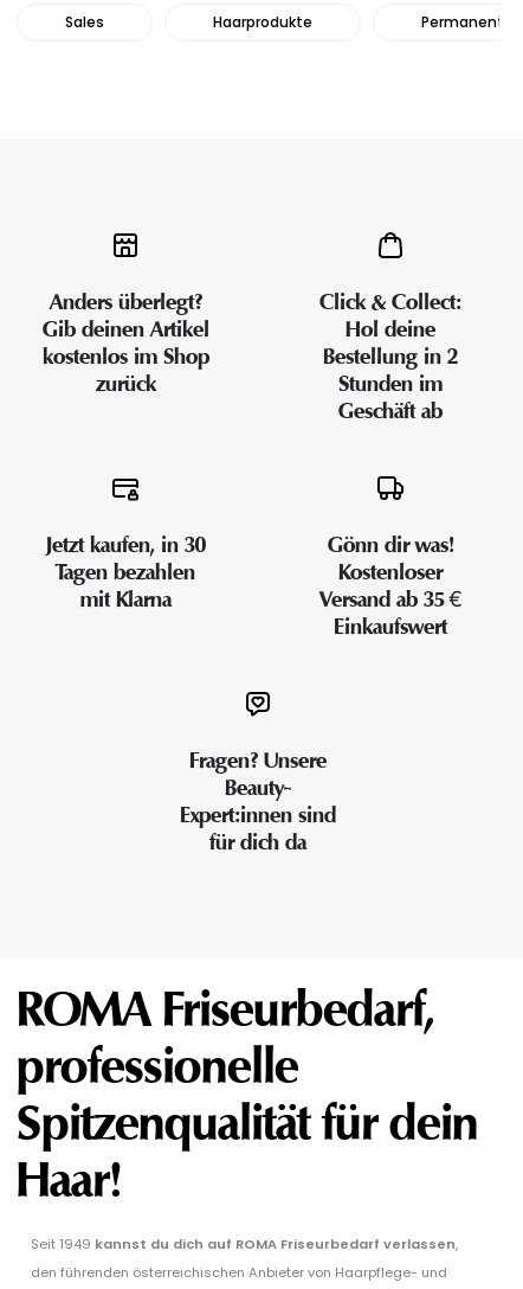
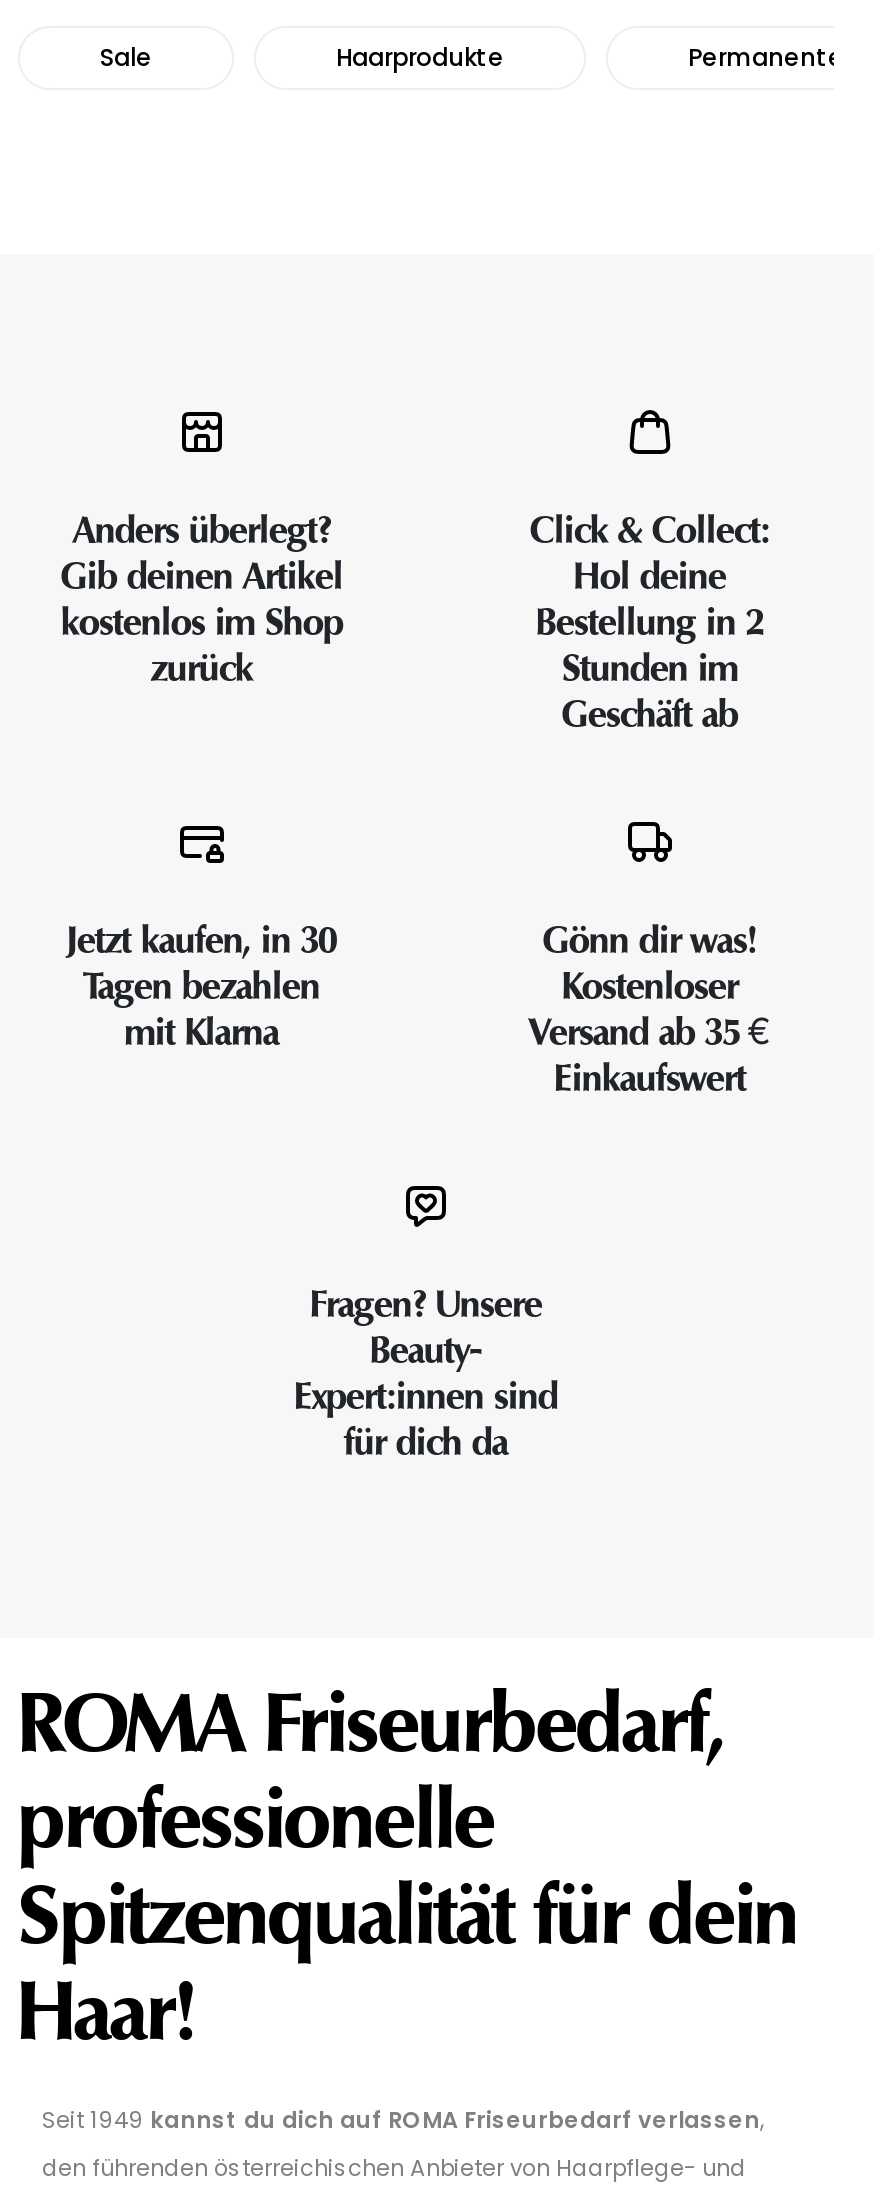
[65,12,104,32] Sales -> [100,40,152,74] Sale

